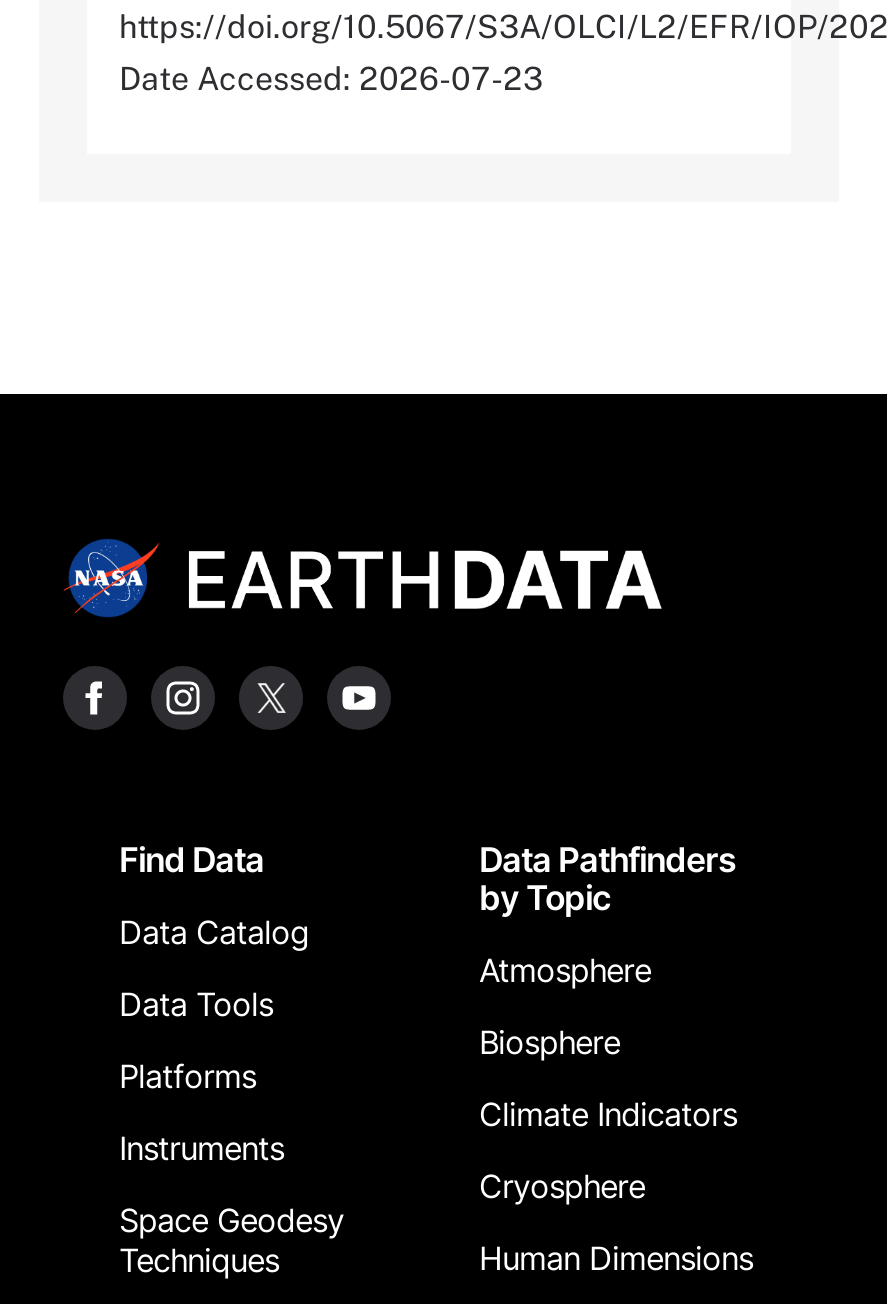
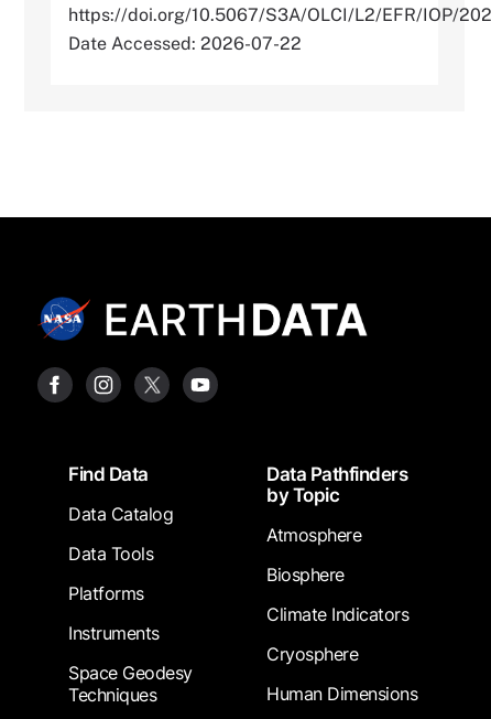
[119,60,543,98] Date Accessed: 2026-07-23 -> [68,33,302,54] Date Accessed: 2026-07-22

